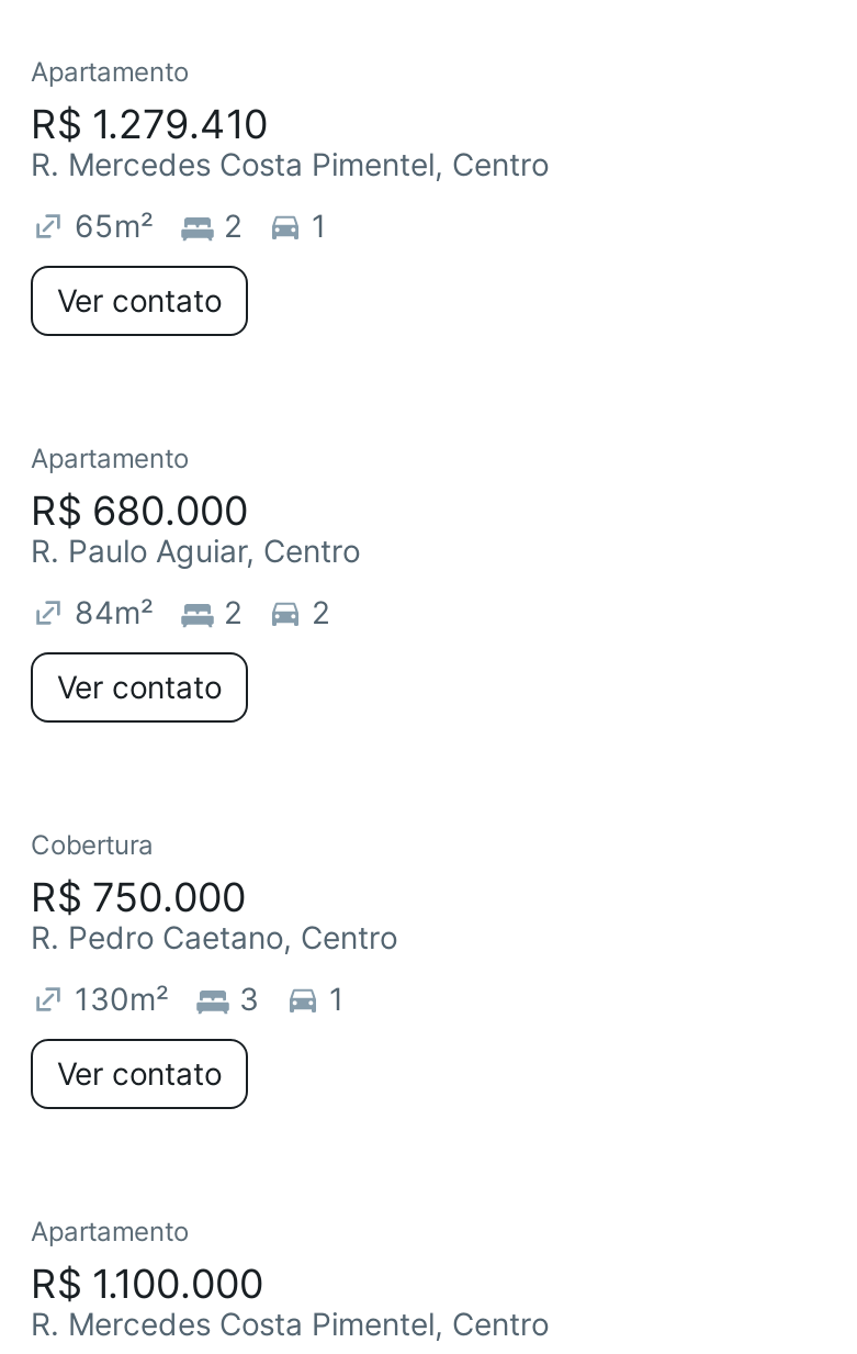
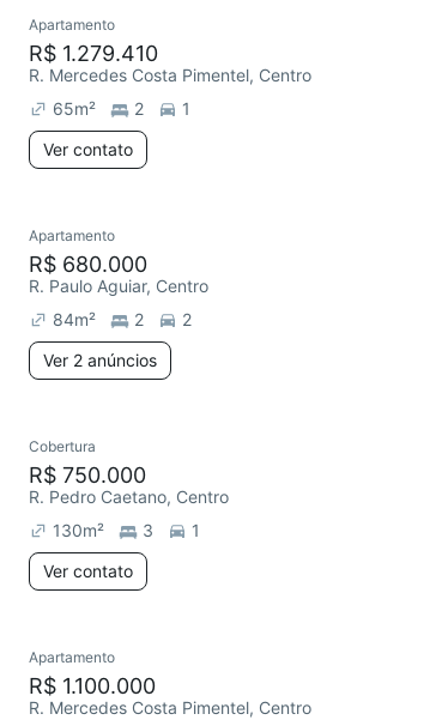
[57,668,222,705] Ver contato -> [43,350,157,370] Ver 2 anúncios

